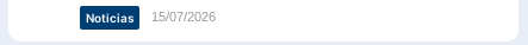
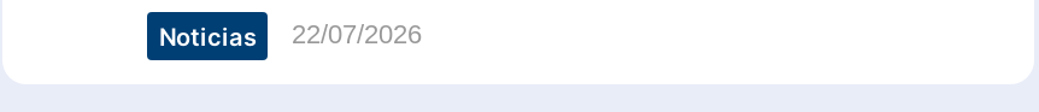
[86,10,216,24] Noticias 15/07/2026 -> [159,20,422,50] Noticias 22/07/2026

